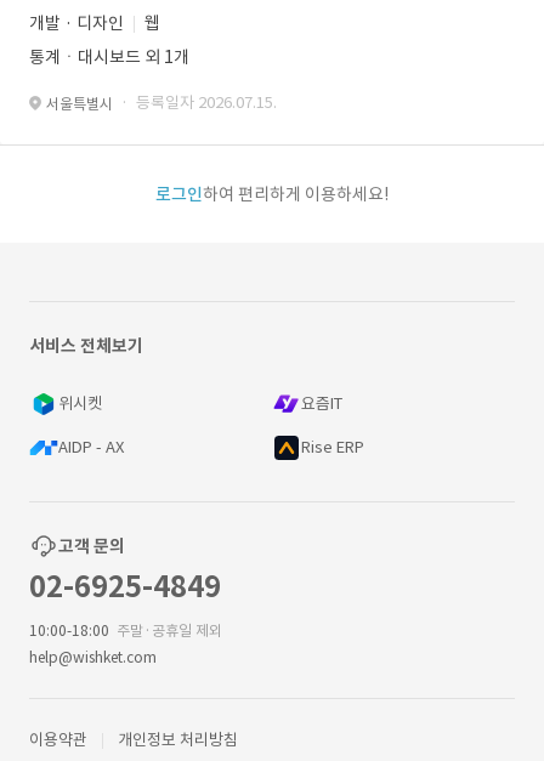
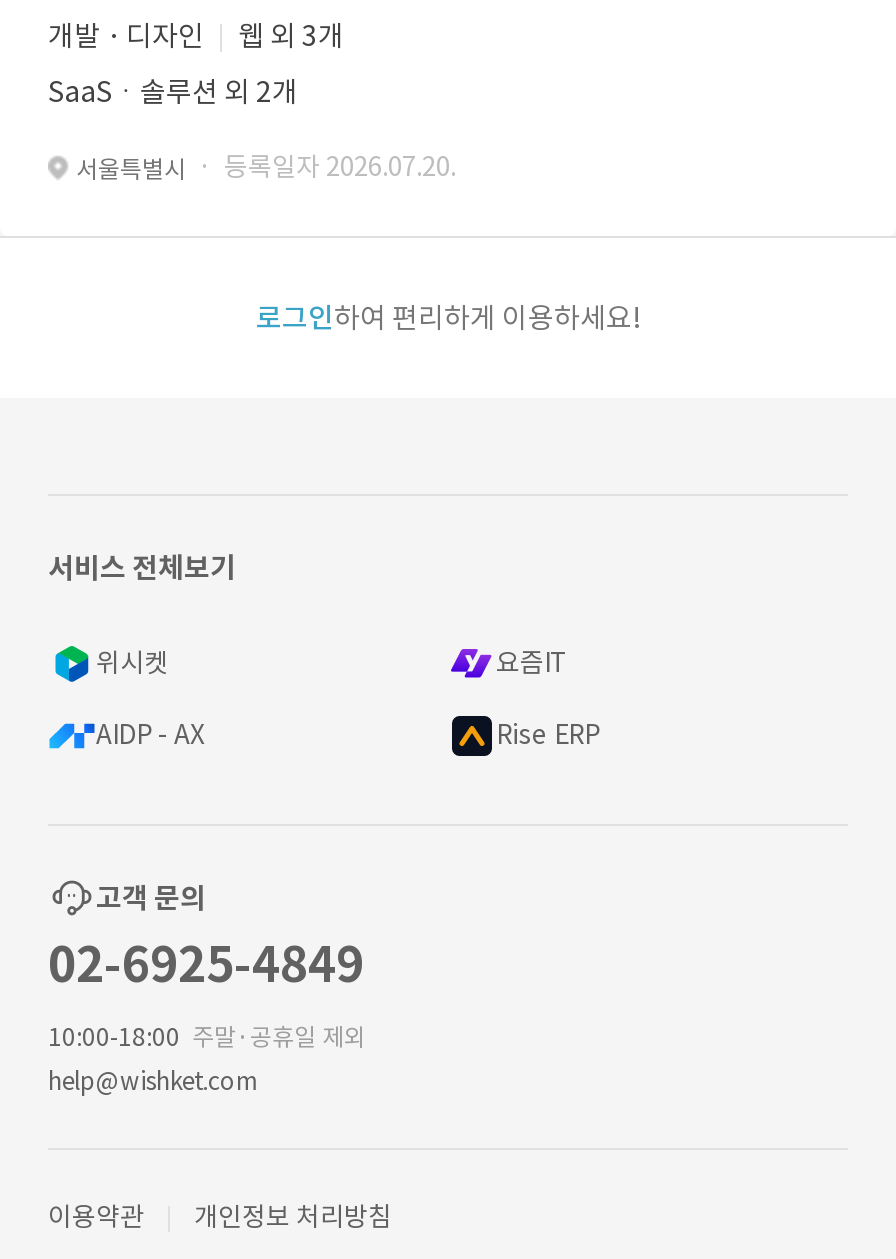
[144,12,160,34] 웹 -> [238,18,344,54] 웹 외 3개
[29,46,189,68] 통계ㆍ대시보드 외 1개 -> [48,74,298,110] SaaSㆍ솔루션 외 2개
[46,92,277,113] 서울특별시 · 등록일자 2026.07.15. -> [76,150,456,184] 서울특별시 · 등록일자 2026.07.20.

